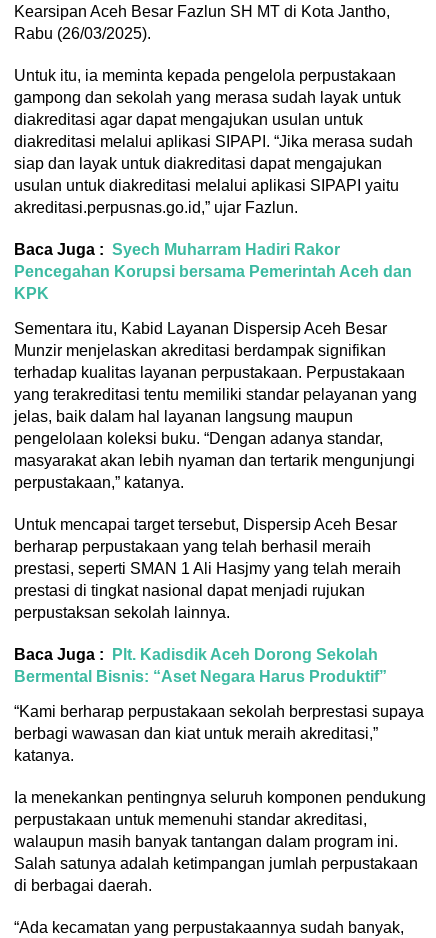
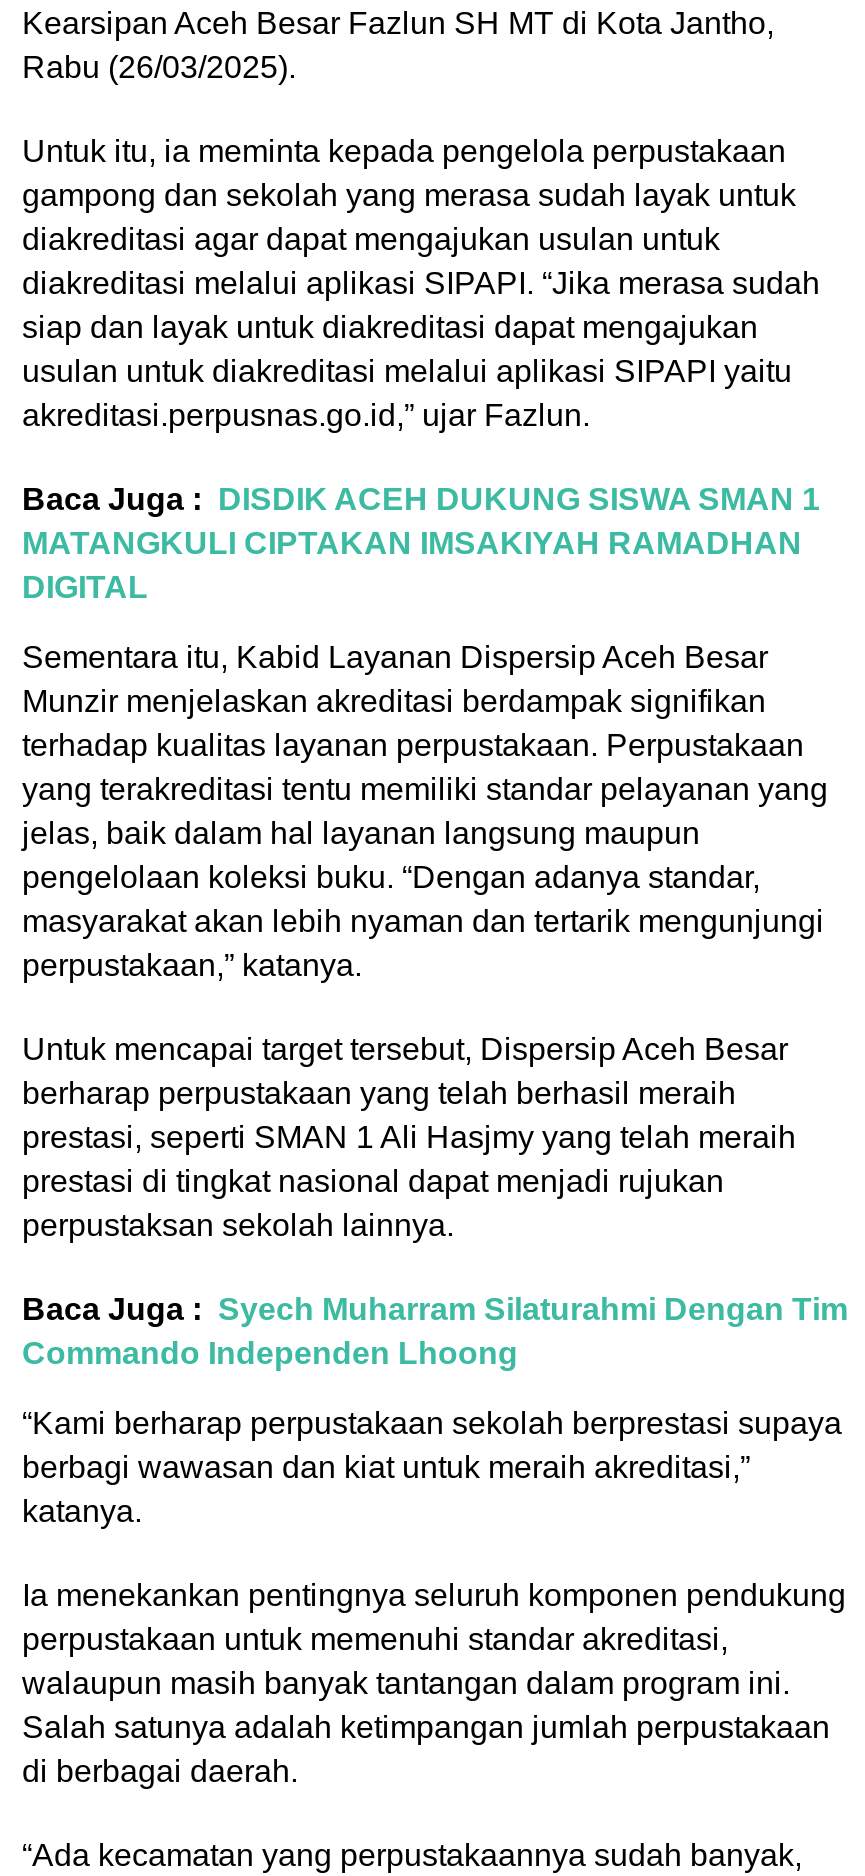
[14,241,412,302] Baca Juga : Syech Muharram Hadiri Rakor | Pencegahan Korupsi bersama Pemerintah Aceh dan | KPK -> [22,482,820,604] Baca Juga : DISDIK ACEH DUKUNG SISWA SMAN 1 | MATANGKULI CIPTAKAN IMSAKIYAH RAMADHAN | DIGITAL
[14,646,387,685] Baca Juga : Plt. Kadisdik Aceh Dorong Sekolah | Bermental Bisnis: “Aset Negara Harus Produktif” -> [22,1292,848,1370] Baca Juga : Syech Muharram Silaturahmi Dengan Tim | Commando Independen Lhoong

